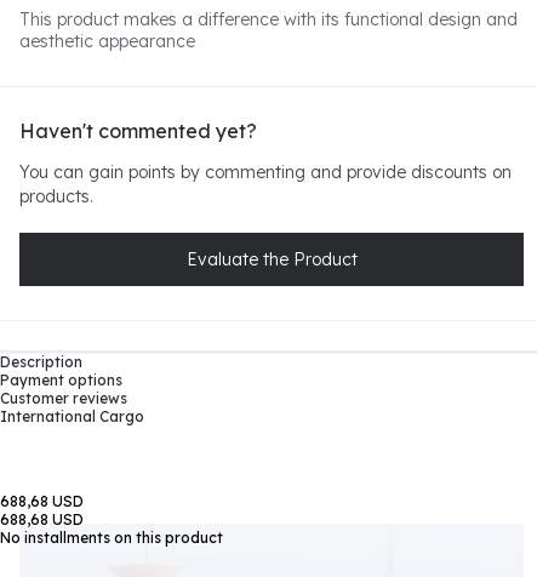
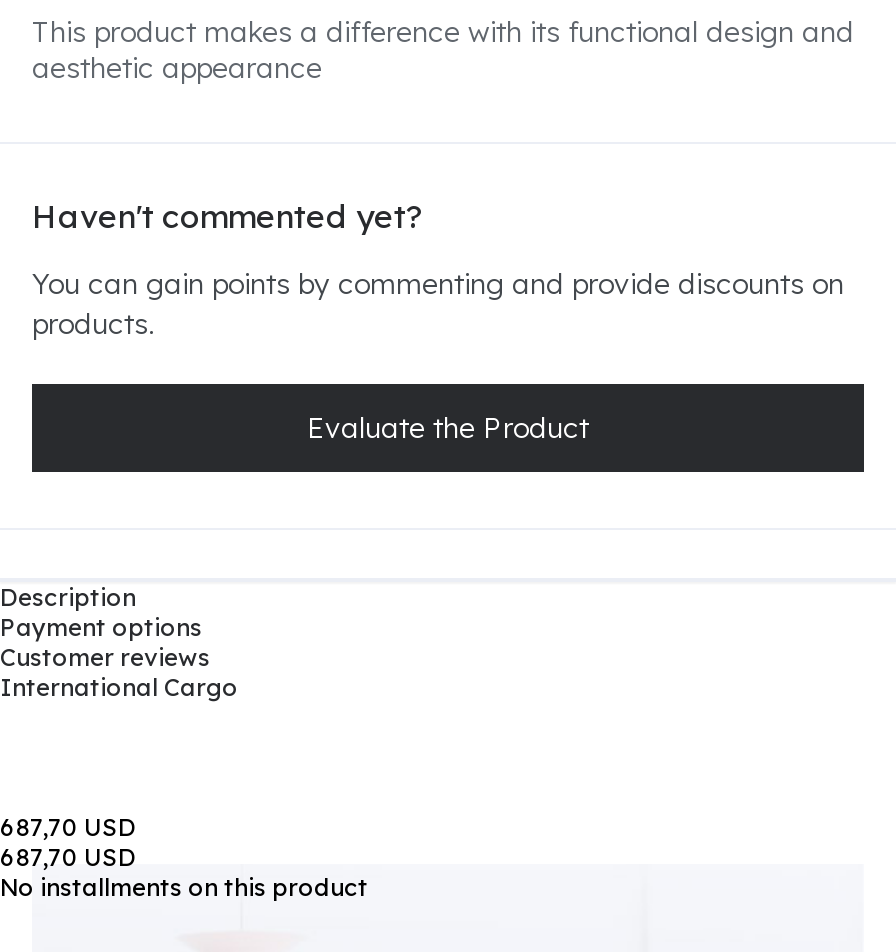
[0,492,84,510] 688,68 USD -> [0,812,136,842] 687,70 USD
[0,510,84,529] 688,68 USD -> [0,842,136,872] 687,70 USD

